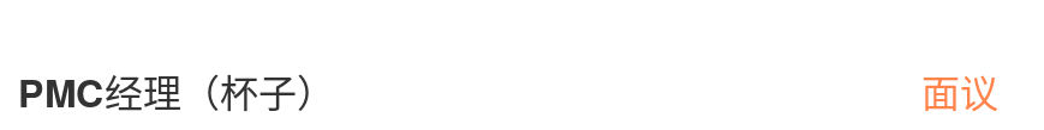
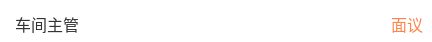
[18,64,335,119] PMC经理（杯子） -> [15,13,79,36] 车间主管

